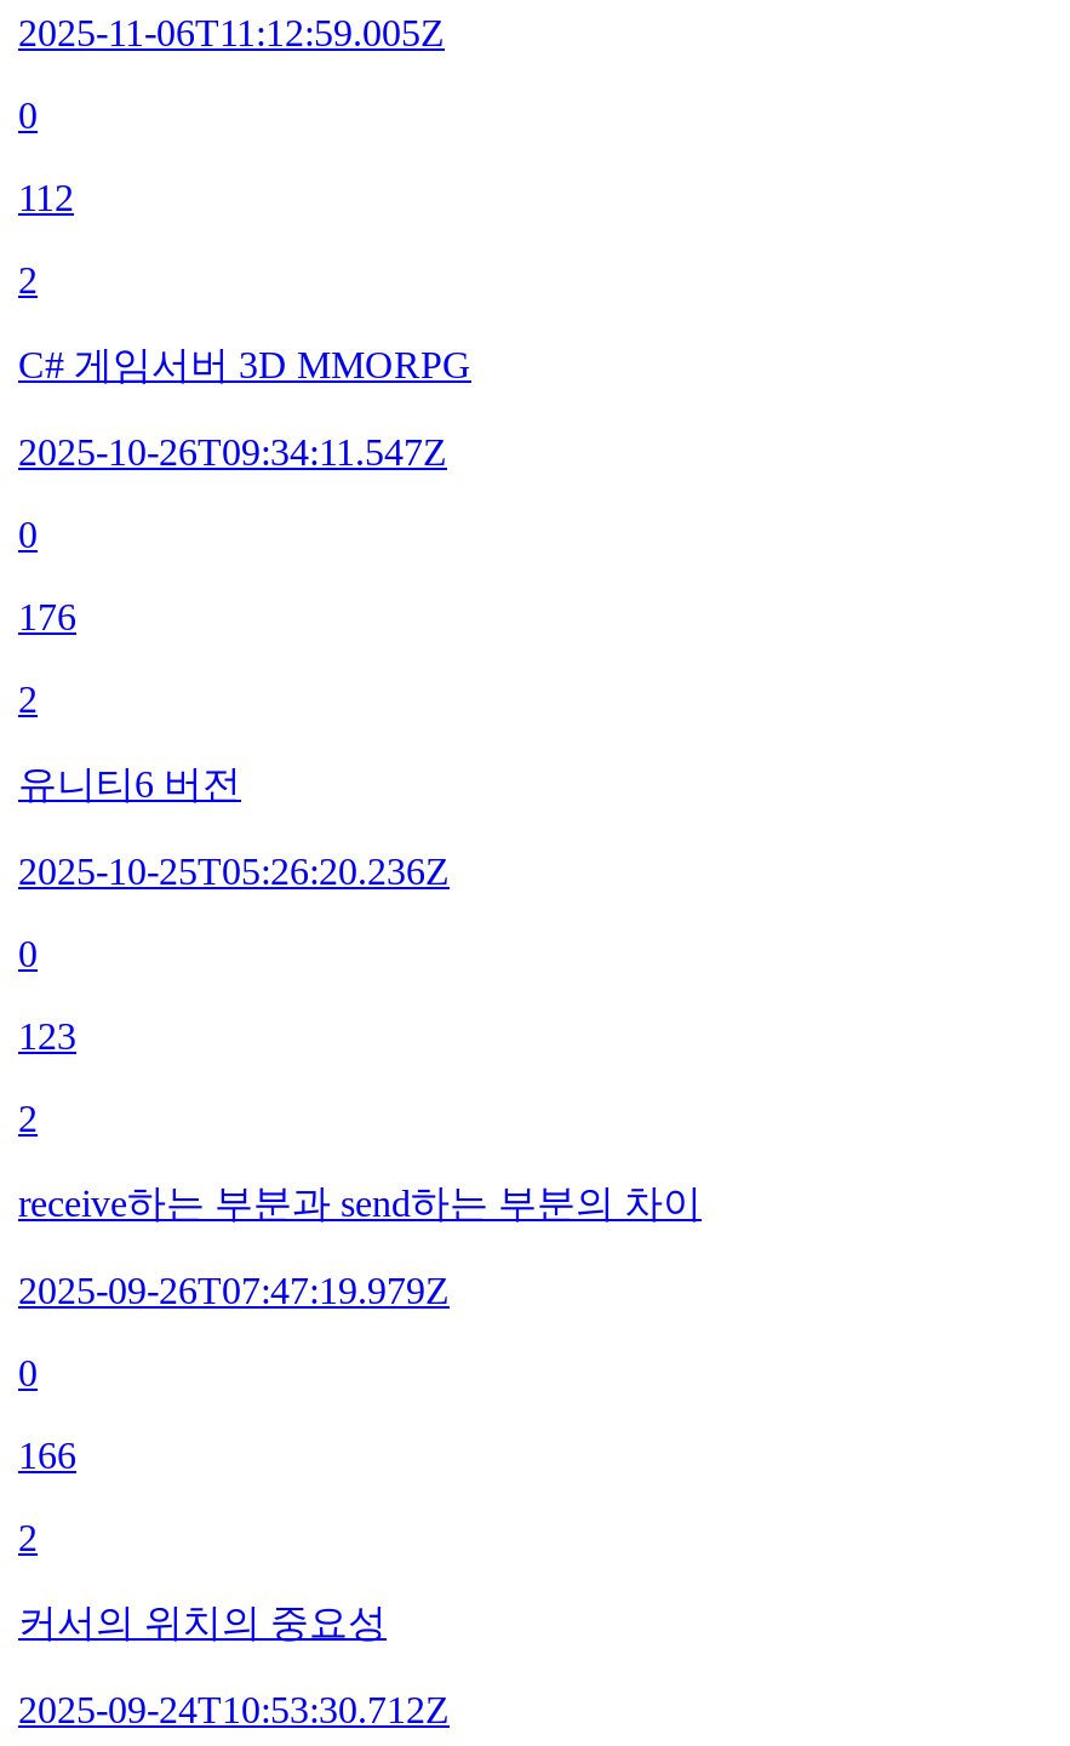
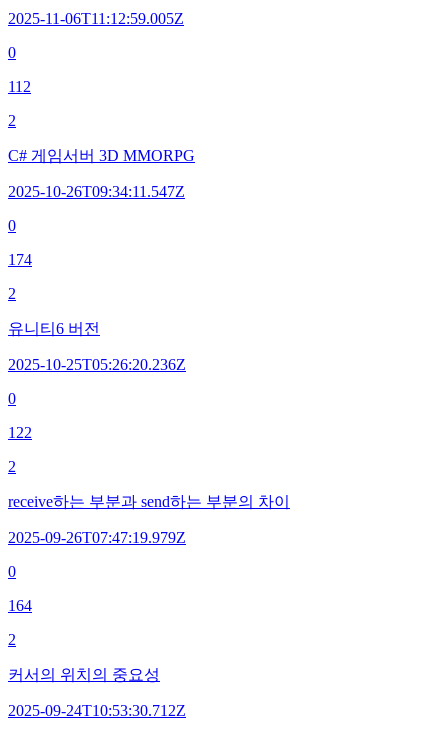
[18,596,76,637] 176 -> [8,251,32,268] 174
[18,1015,76,1056] 123 -> [8,424,32,441] 122
[18,1434,76,1476] 166 -> [8,597,32,614] 164

